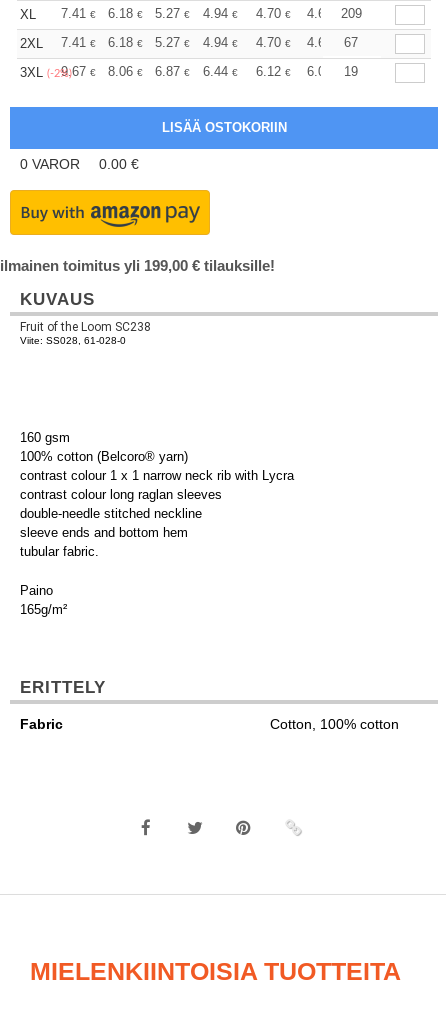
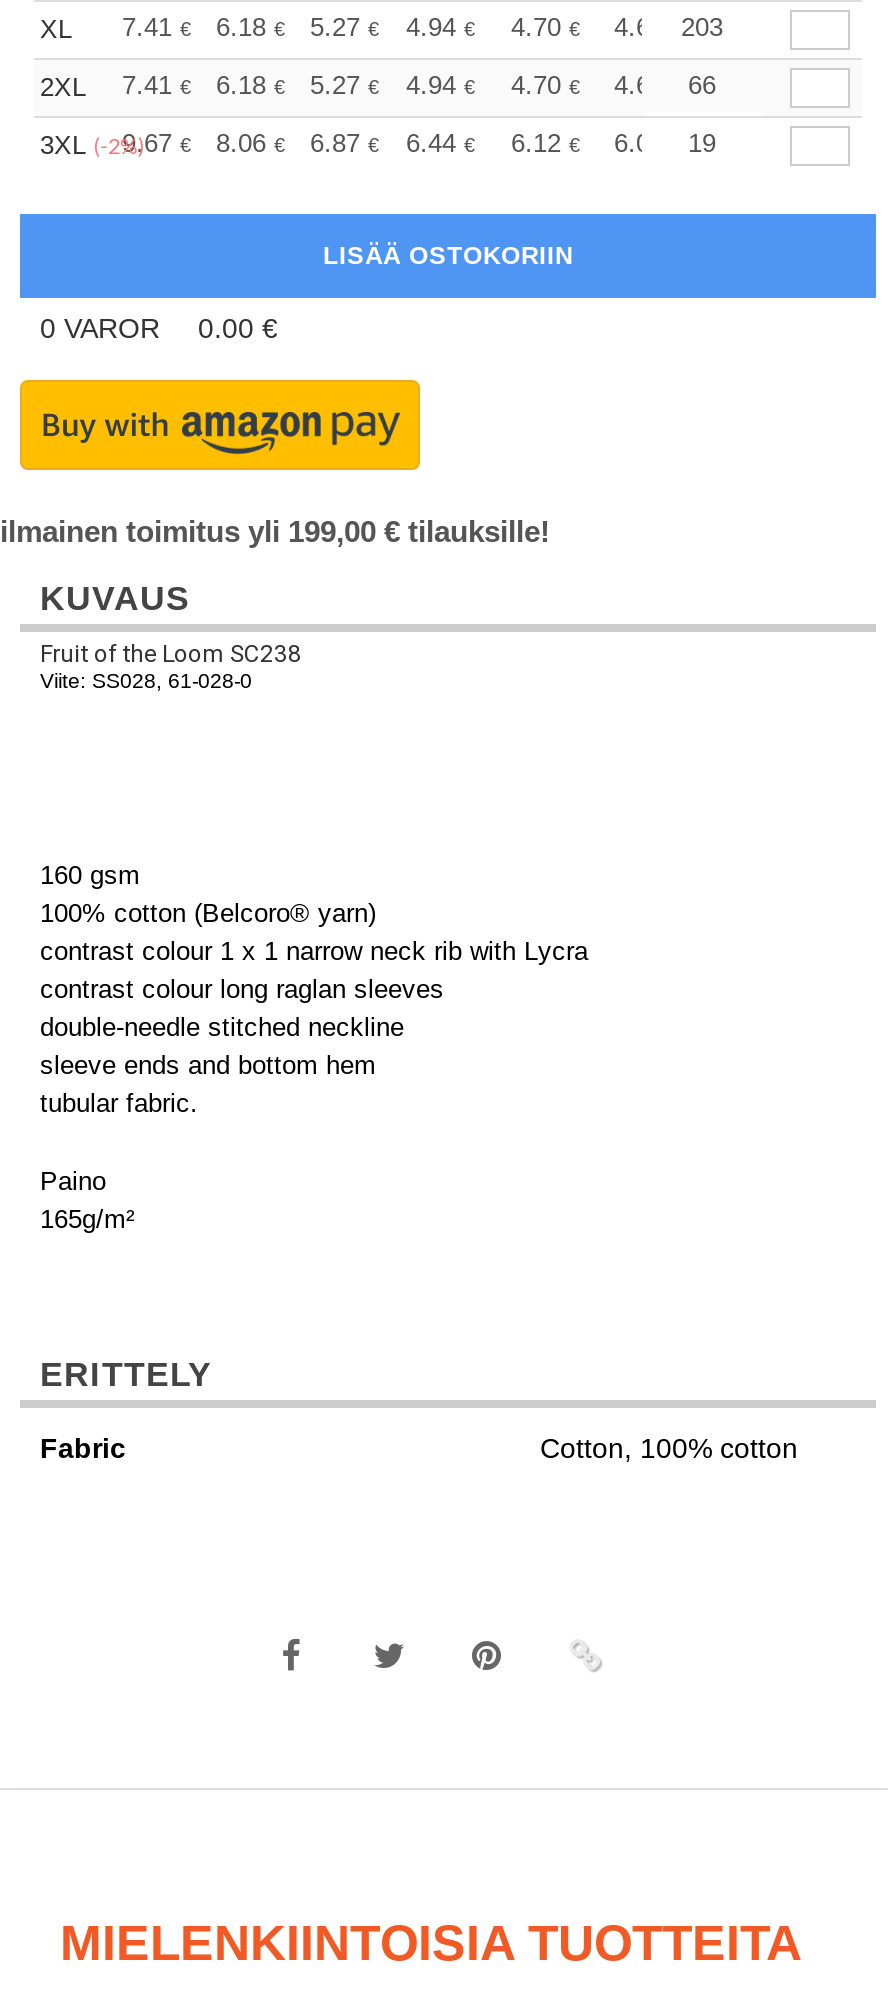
[340,6,361,21] 209 -> [681,12,723,42] 203
[344,35,358,50] 67 -> [688,70,716,100] 66

